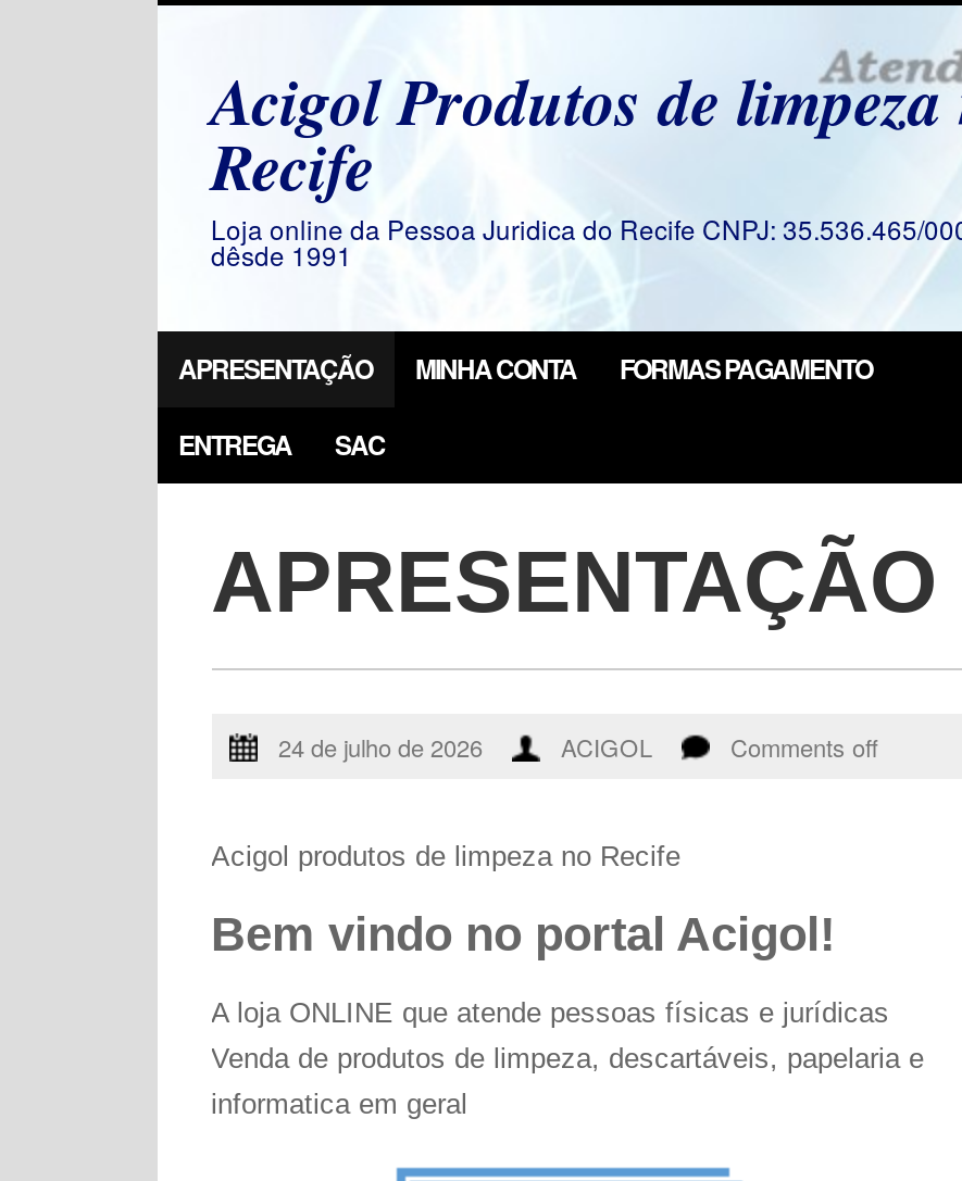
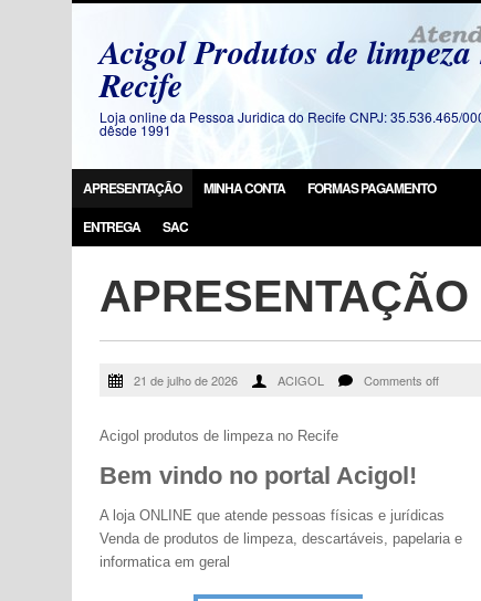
[278,729,483,764] 24 de julho de 2026 -> [133,371,237,389] 21 de julho de 2026

